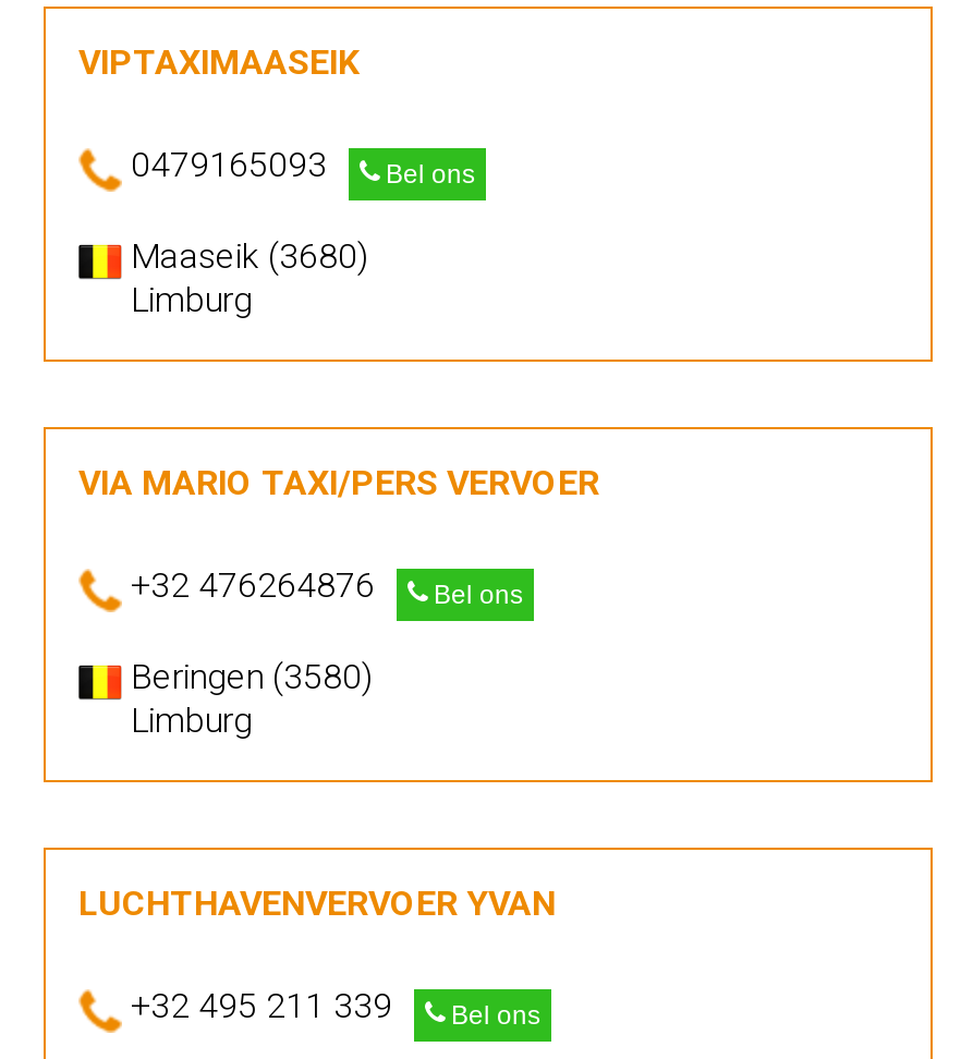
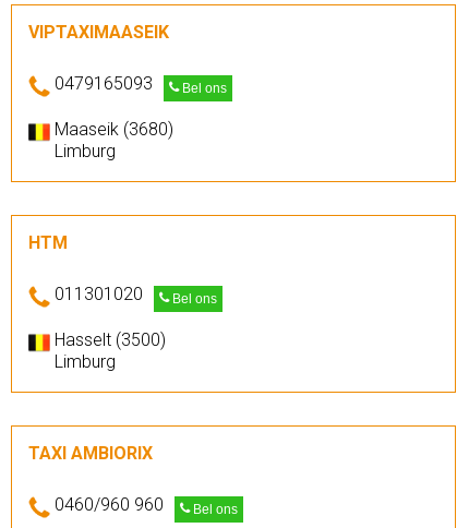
[78,462,599,503] VIA MARIO TAXI/PERS VERVOER -> [28,232,68,253] HTM
[131,564,523,610] +32 476264876 Bel ons -> [55,284,217,307] 011301020 Bel ons
[131,656,373,697] Beringen (3580) -> [55,329,166,350] Hasselt (3500)
[78,882,556,924] LUCHTHAVENVERVOER YVAN -> [28,443,153,464] TAXI AMBIORIX
[131,985,540,1031] +32 495 211 339 Bel ons -> [55,494,238,517] 0460/960 960 Bel ons

